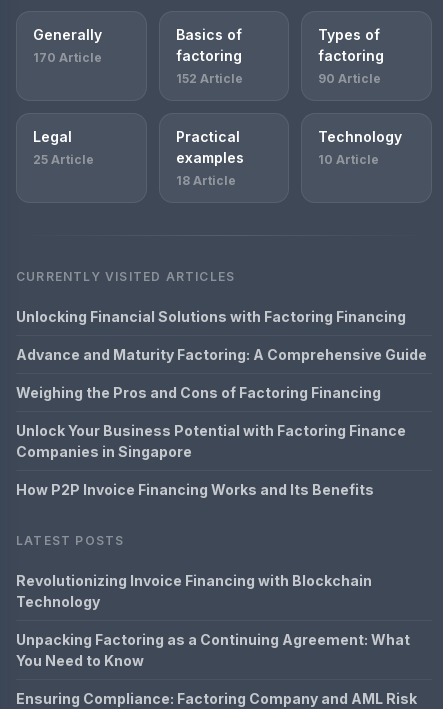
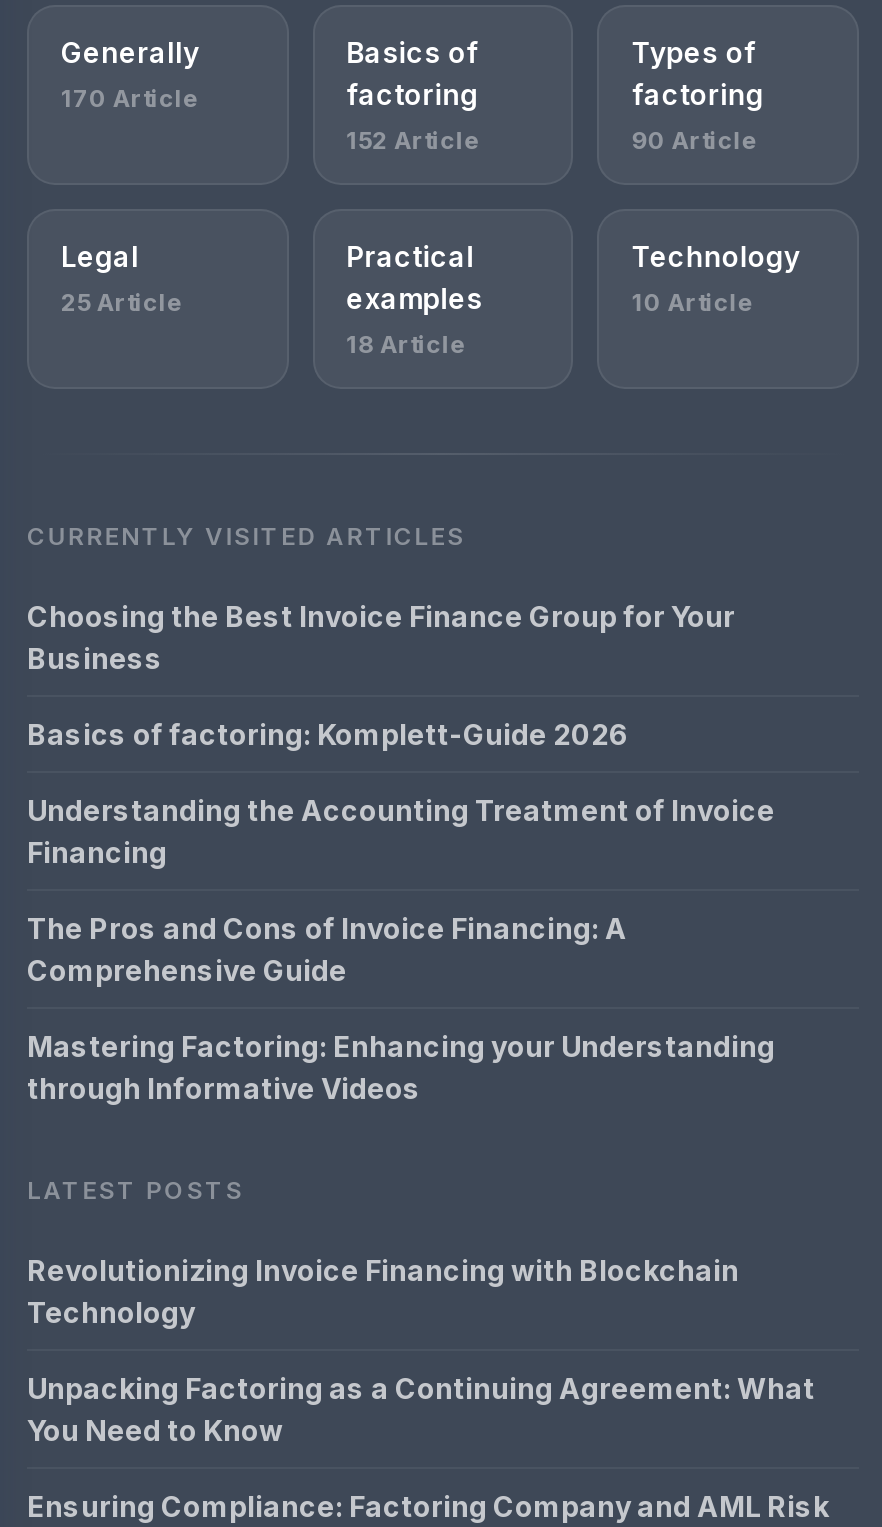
[16,308,406,325] Unlocking Financial Solutions with Factoring Financing -> [27,599,735,675] Choosing the Best Invoice Finance Group for Your | Business
[16,346,427,363] Advance and Maturity Factoring: A Comprehensive Guide -> [27,717,629,751] Basics of factoring: Komplett-Guide 2026
[16,384,381,401] Weighing the Pros and Cons of Factoring Financing -> [27,793,775,869] Understanding the Accounting Treatment of Invoice | Financing
[16,422,406,460] Unlock Your Business Potential with Factoring Finance | Companies in Singapore -> [27,911,627,987] The Pros and Cons of Invoice Financing: A | Comprehensive Guide
[16,481,374,498] How P2P Invoice Financing Works and Its Benefits -> [27,1029,775,1105] Mastering Factoring: Enhancing your Understanding | through Informative Videos

